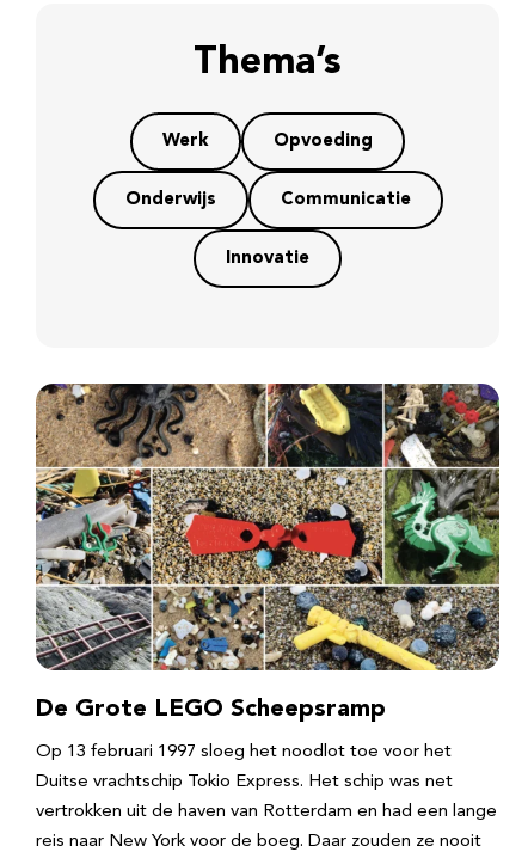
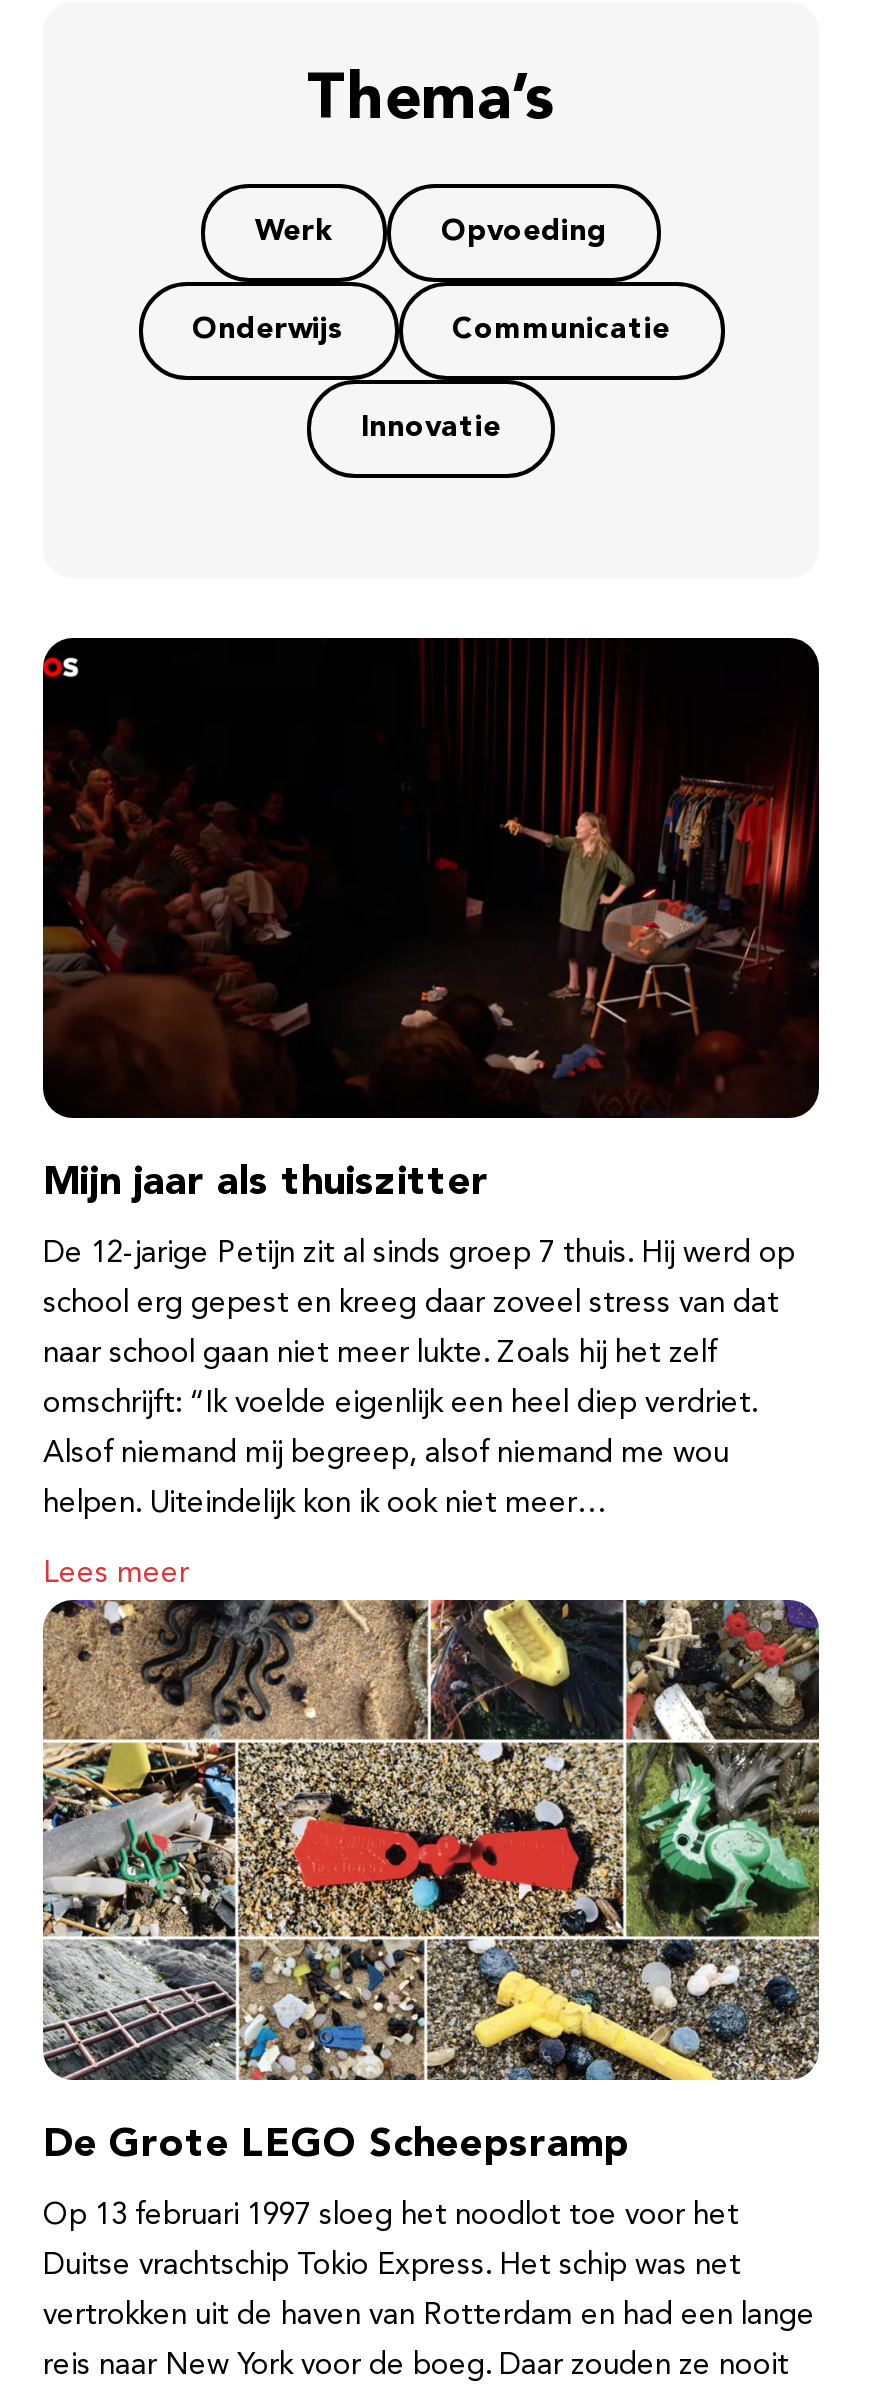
none -> [41,636,821,1590] [image] | Mijn jaar als thuiszitter | De 12-jarige Petijn zit al sinds groep 7 thuis. Hij werd op | school erg gepest en kreeg daar zoveel stress van dat | naar school gaan niet meer lukte. Zoals hij het zelf | omschrijft: “Ik voelde eigenlijk een heel diep verdriet. | Alsof niemand mij begreep, alsof niemand me wou | helpen. Uiteindelijk kon ik ook niet meer… | Lees meer

